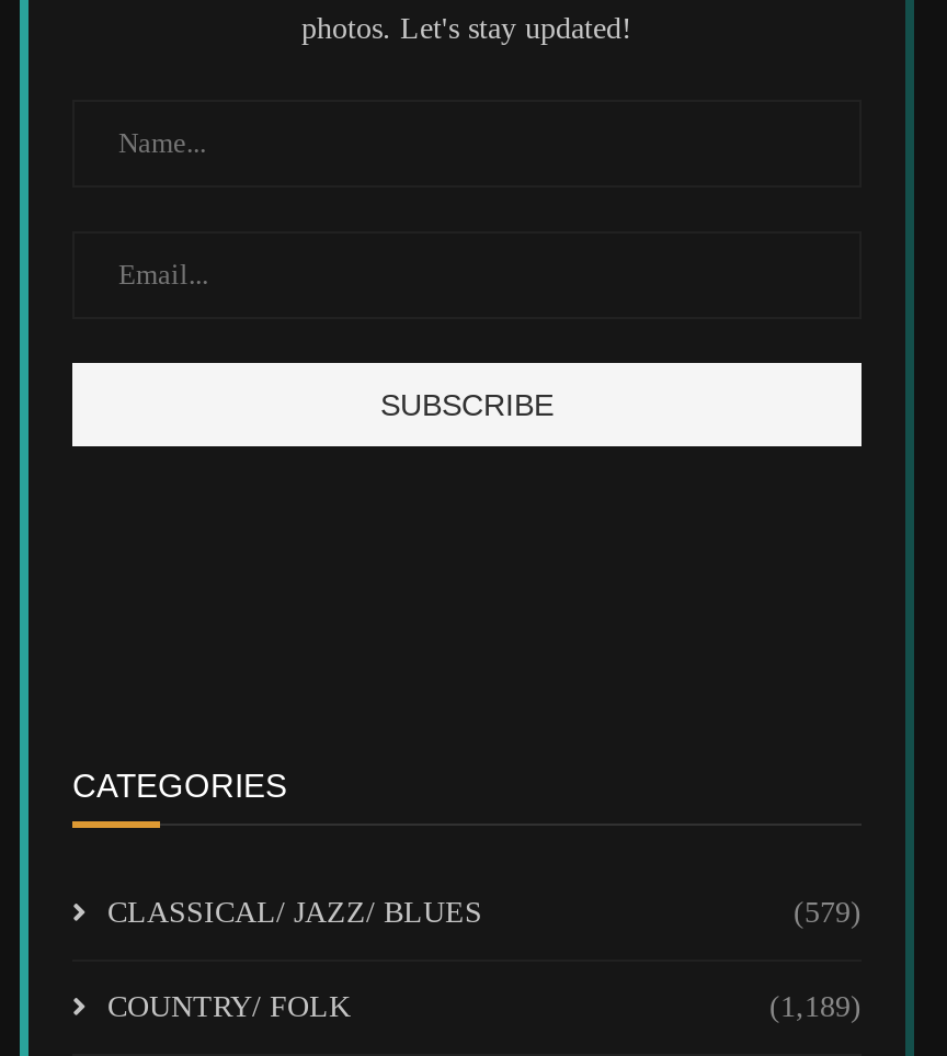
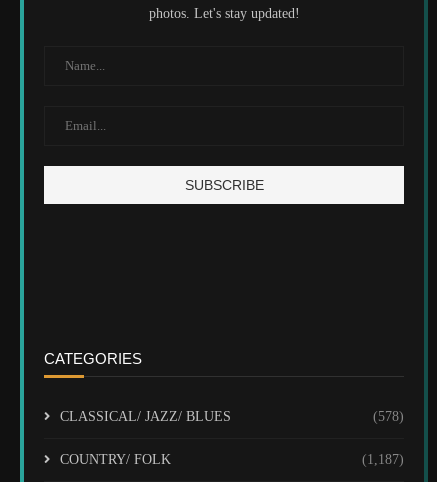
[794,897,862,930] (579) -> [373,409,404,424] (578)
[769,991,862,1024] (1,189) -> [362,452,404,467] (1,187)

